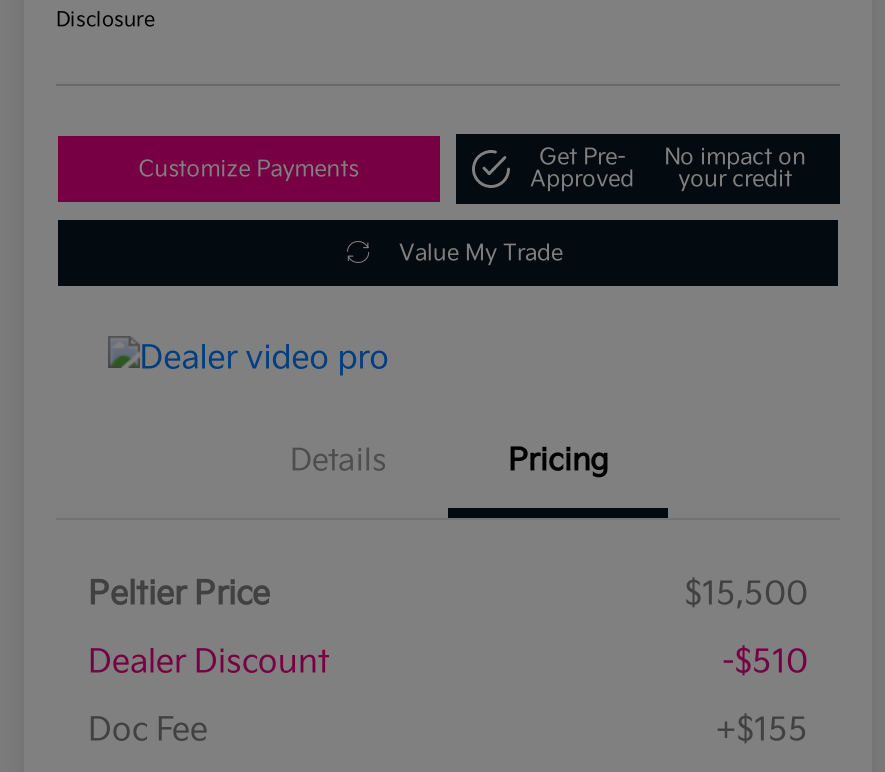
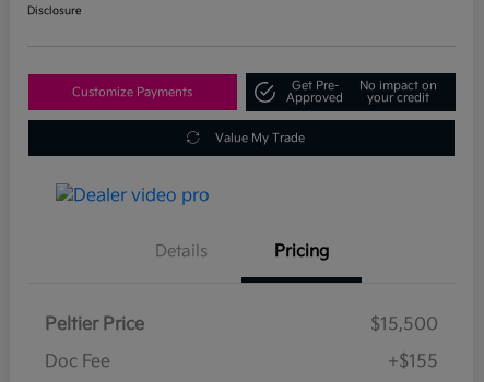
[88,644,808,682] Dealer Discount | -$510 -> none

